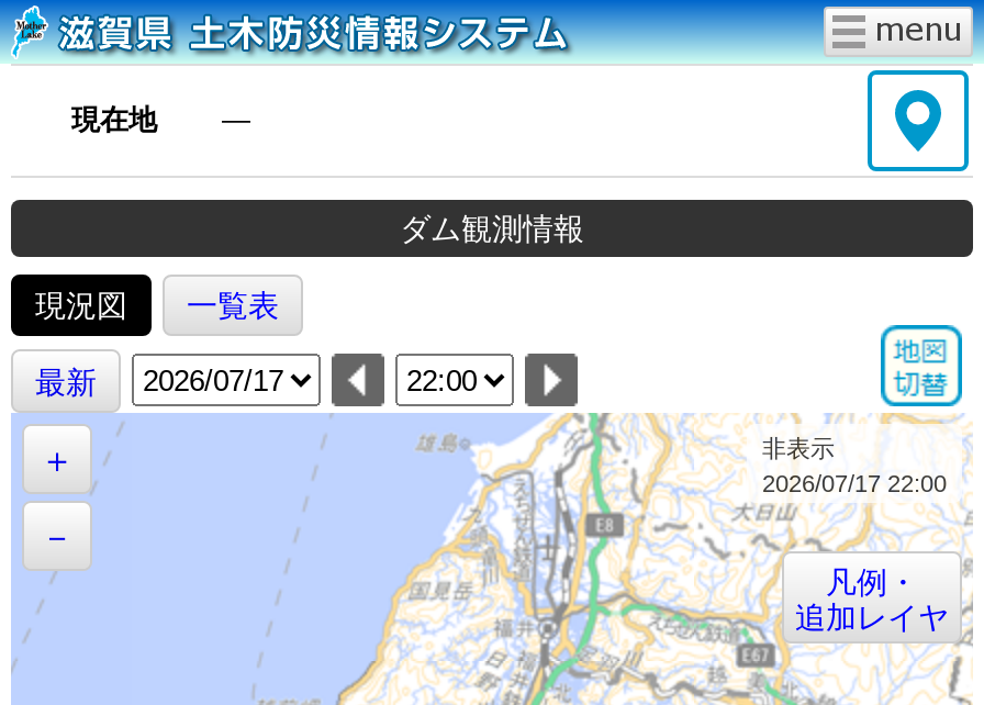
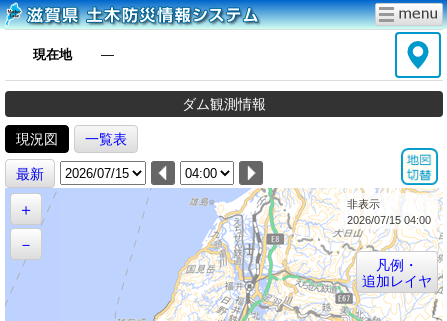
[762,470,947,496] 2026/07/17 22:00 -> [347,214,431,226] 2026/07/15 04:00

